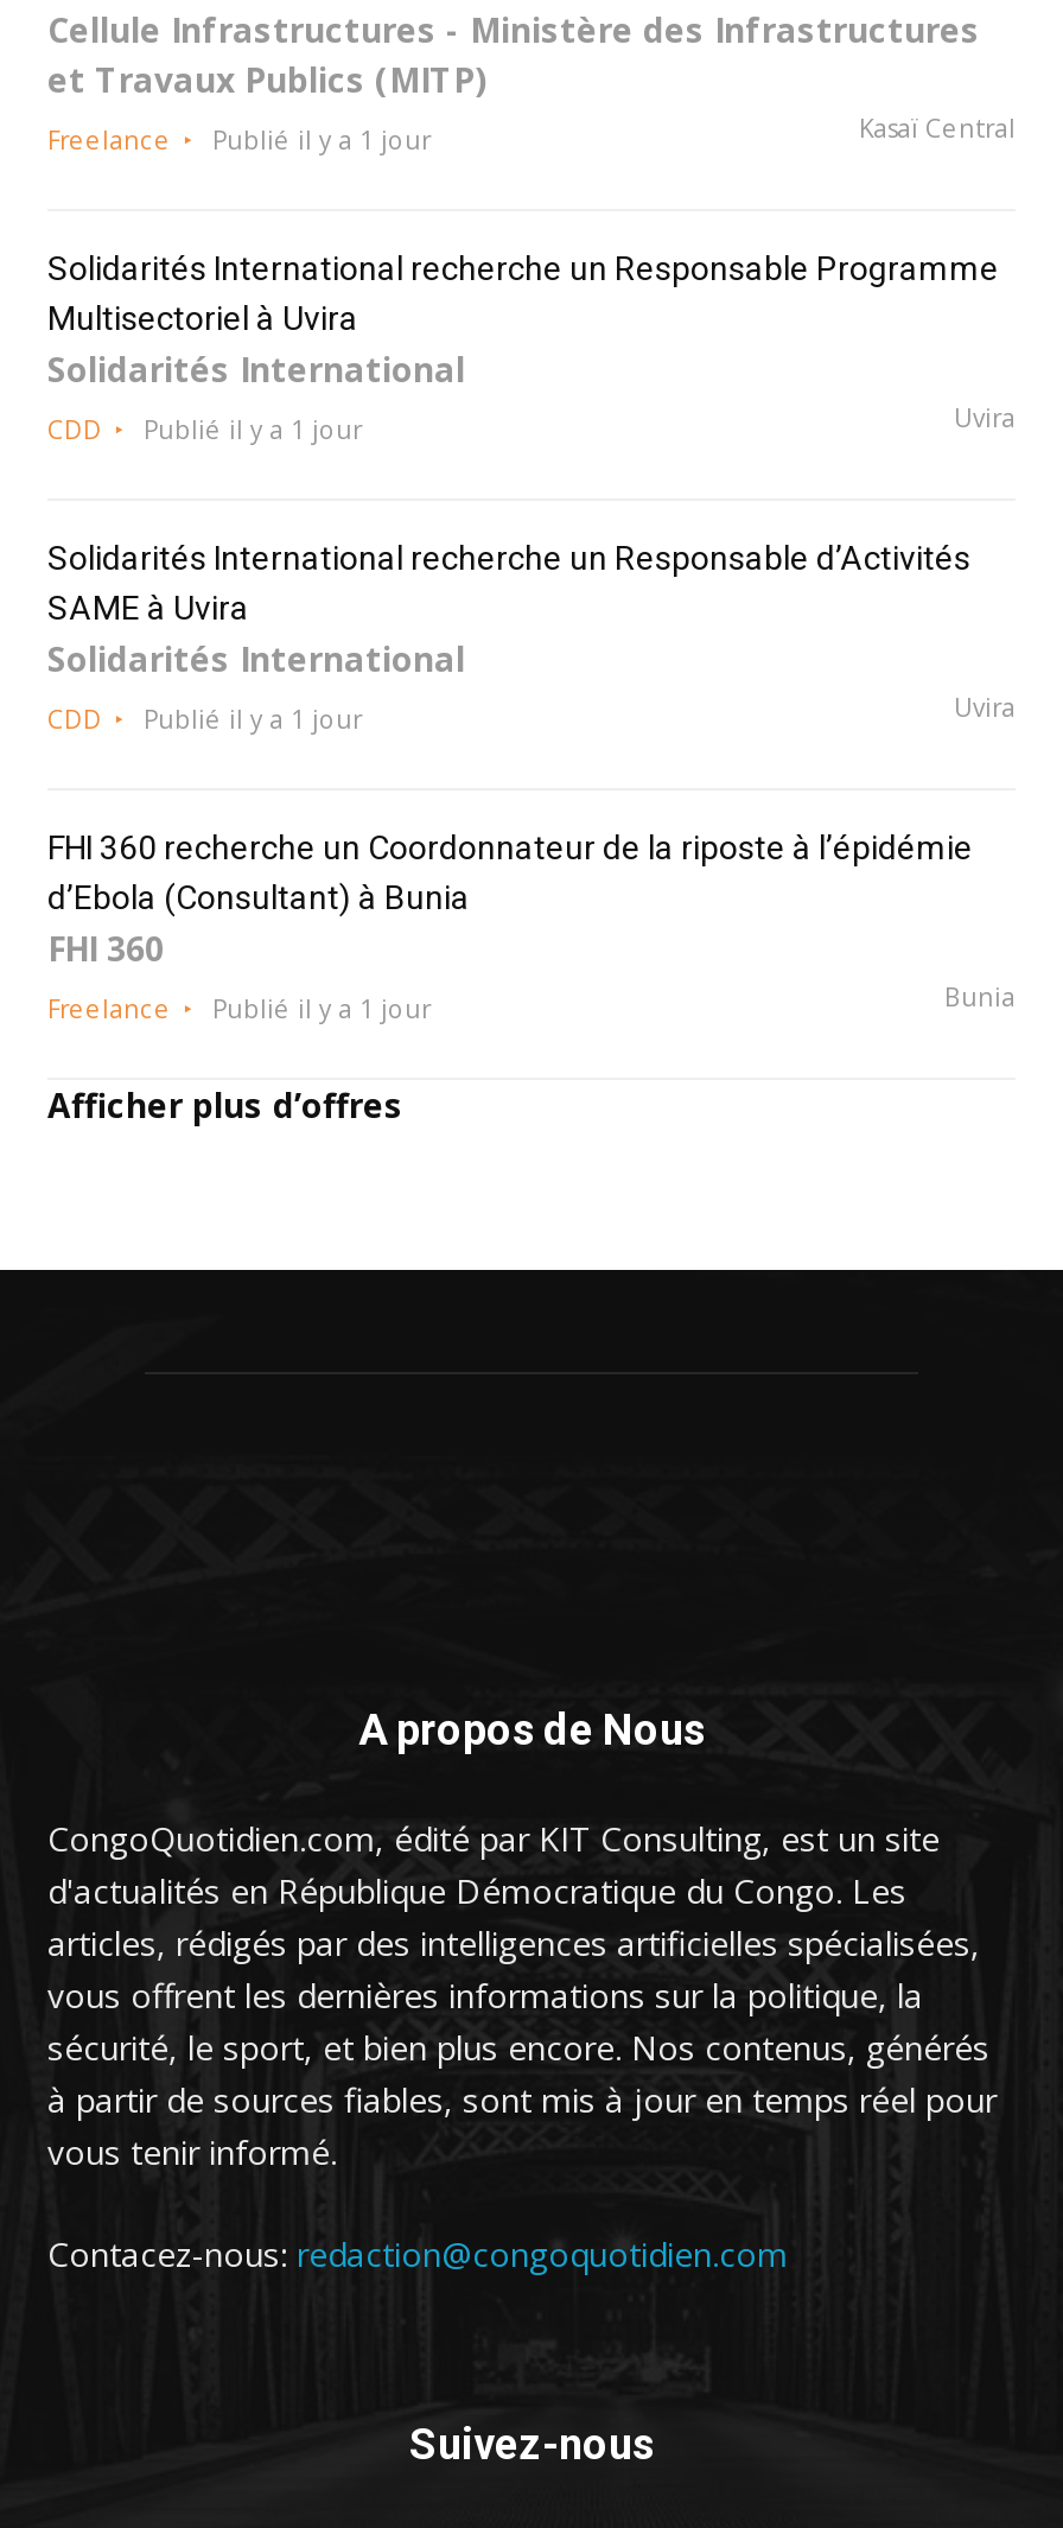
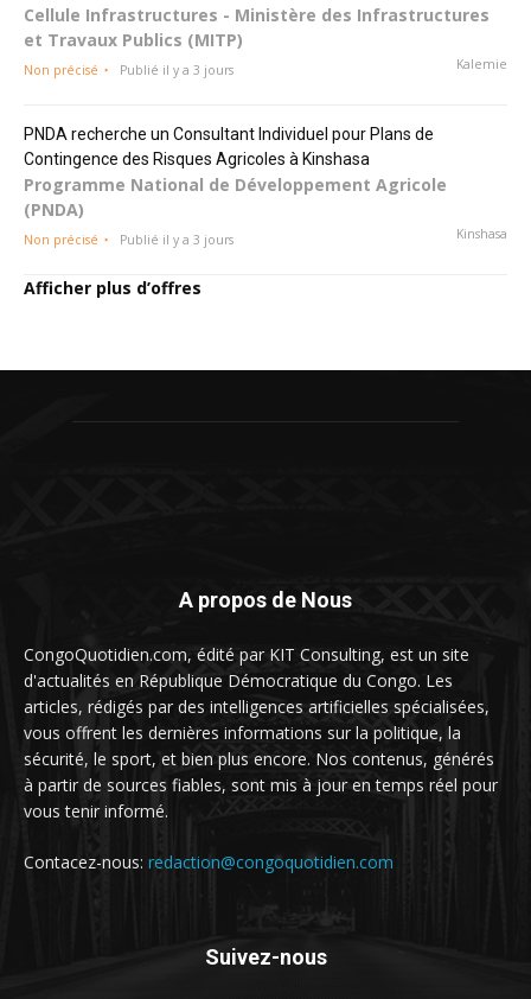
[47,112,1016,1025] Kasaï Central | Freelance | Publié il y a 1 jour | Solidarités International recherche un Responsable Programme | Multisectoriel à Uvira | Solidarités International | Uvira | CDD | Publié il y a 1 jour | Solidarités International recherche un Responsable d’Activités | SAME à Uvira | Solidarités International | Uvira | CDD | Publié il y a 1 jour | FHI 360 recherche un Coordonnateur de la riposte à l’épidémie | d’Ebola (Consultant) à Bunia | FHI 360 | Bunia | Freelance | Publié il y a 1 jour -> [24,56,507,248] Kalemie | Non précisé | Publié il y a 3 jours | PNDA recherche un Consultant Individuel pour Plans de | Contingence des Risques Agricoles à Kinshasa | Programme National de Développement Agricole | (PNDA) | Kinshasa | Non précisé | Publié il y a 3 jours

